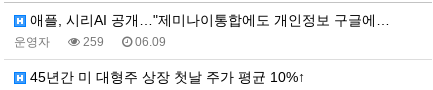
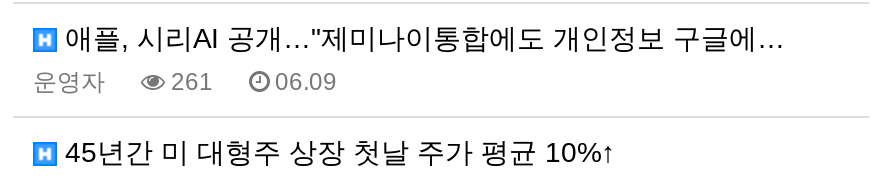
[80,35,166,49] 259 06.09 -> [165,68,337,96] 261 06.09

